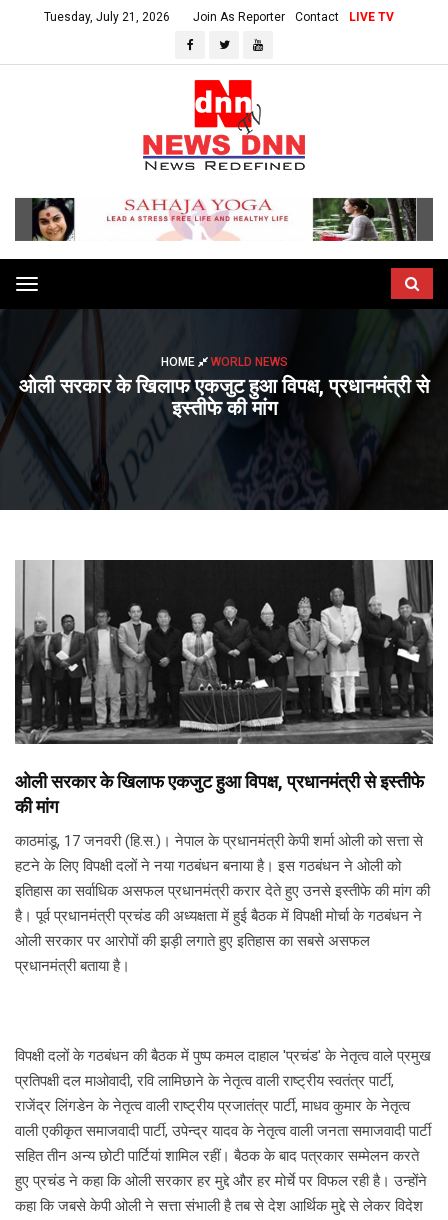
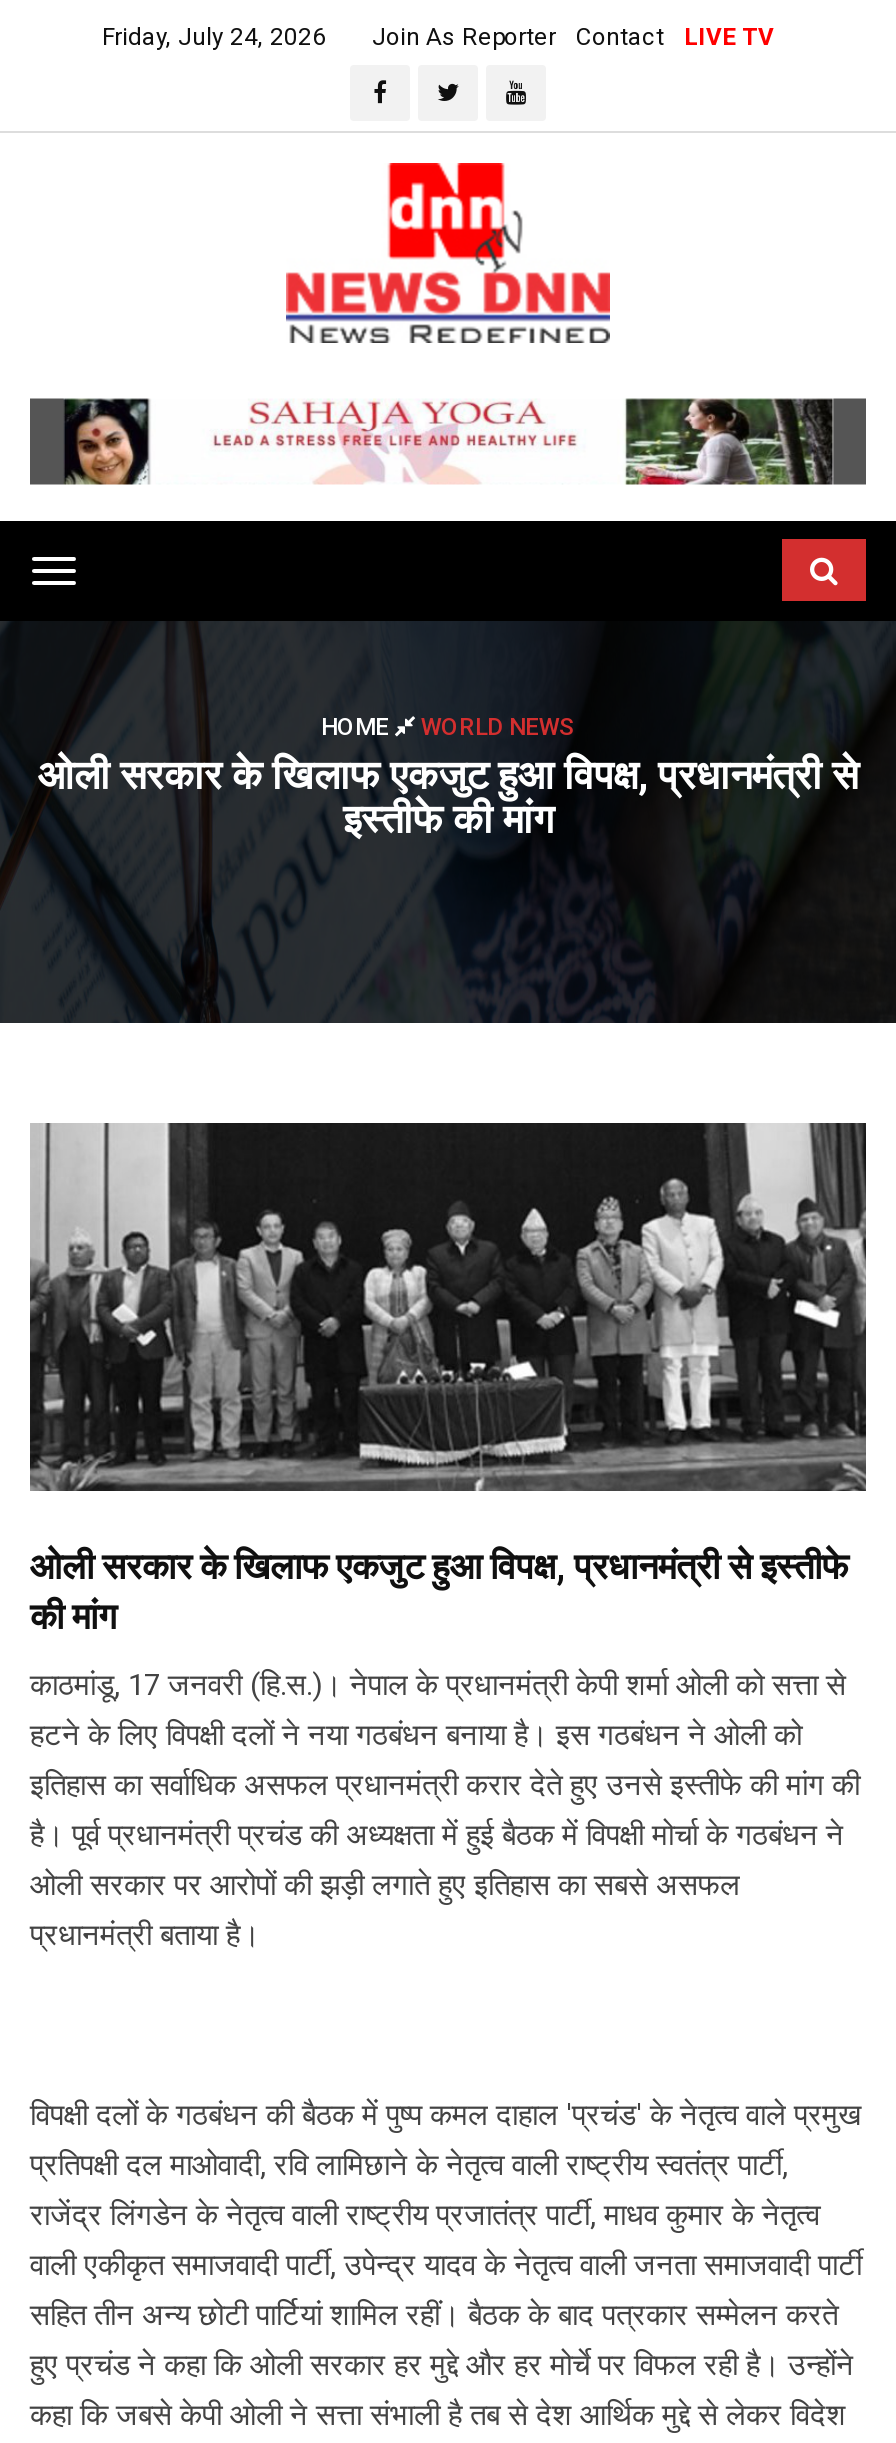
[44,10,394,24] Tuesday, July 21, 2026 Join As Reporter Contact LIVE TV -> [102,23,774,51] Friday, July 24, 2026 Join As Reporter Contact LIVE TV

